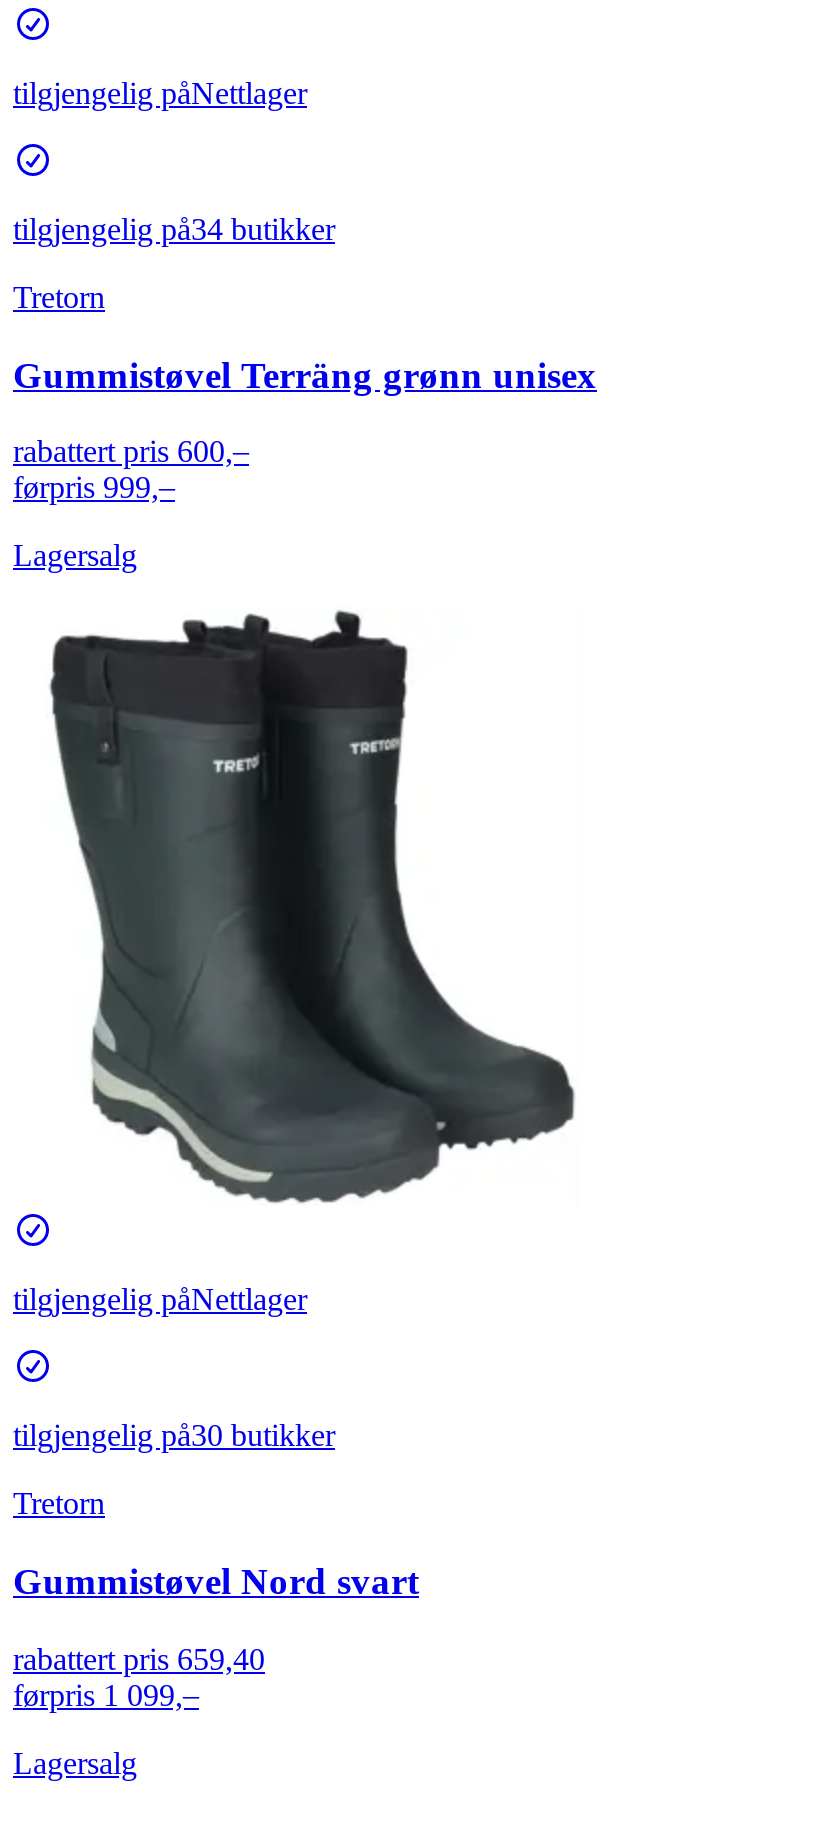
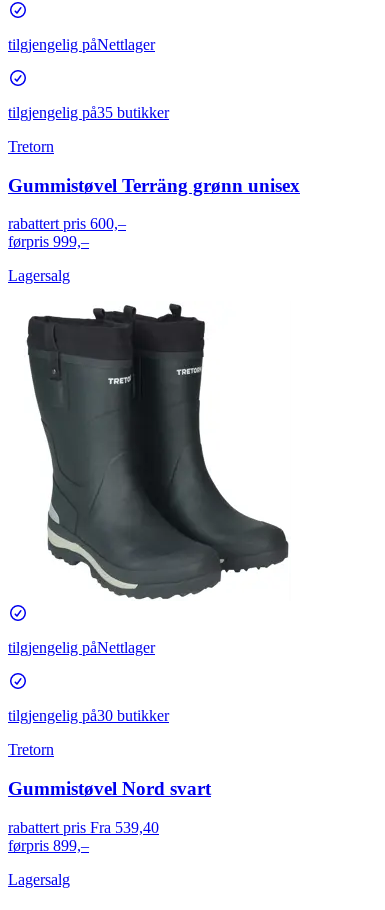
[13,212,335,246] tilgjengelig på34 butikker -> [8,104,169,121] tilgjengelig på35 butikker
[13,1642,265,1712] rabattert pris 659,40 | førpris 1 099,– -> [8,819,159,854] rabattert pris Fra 539,40 | førpris 899,–

